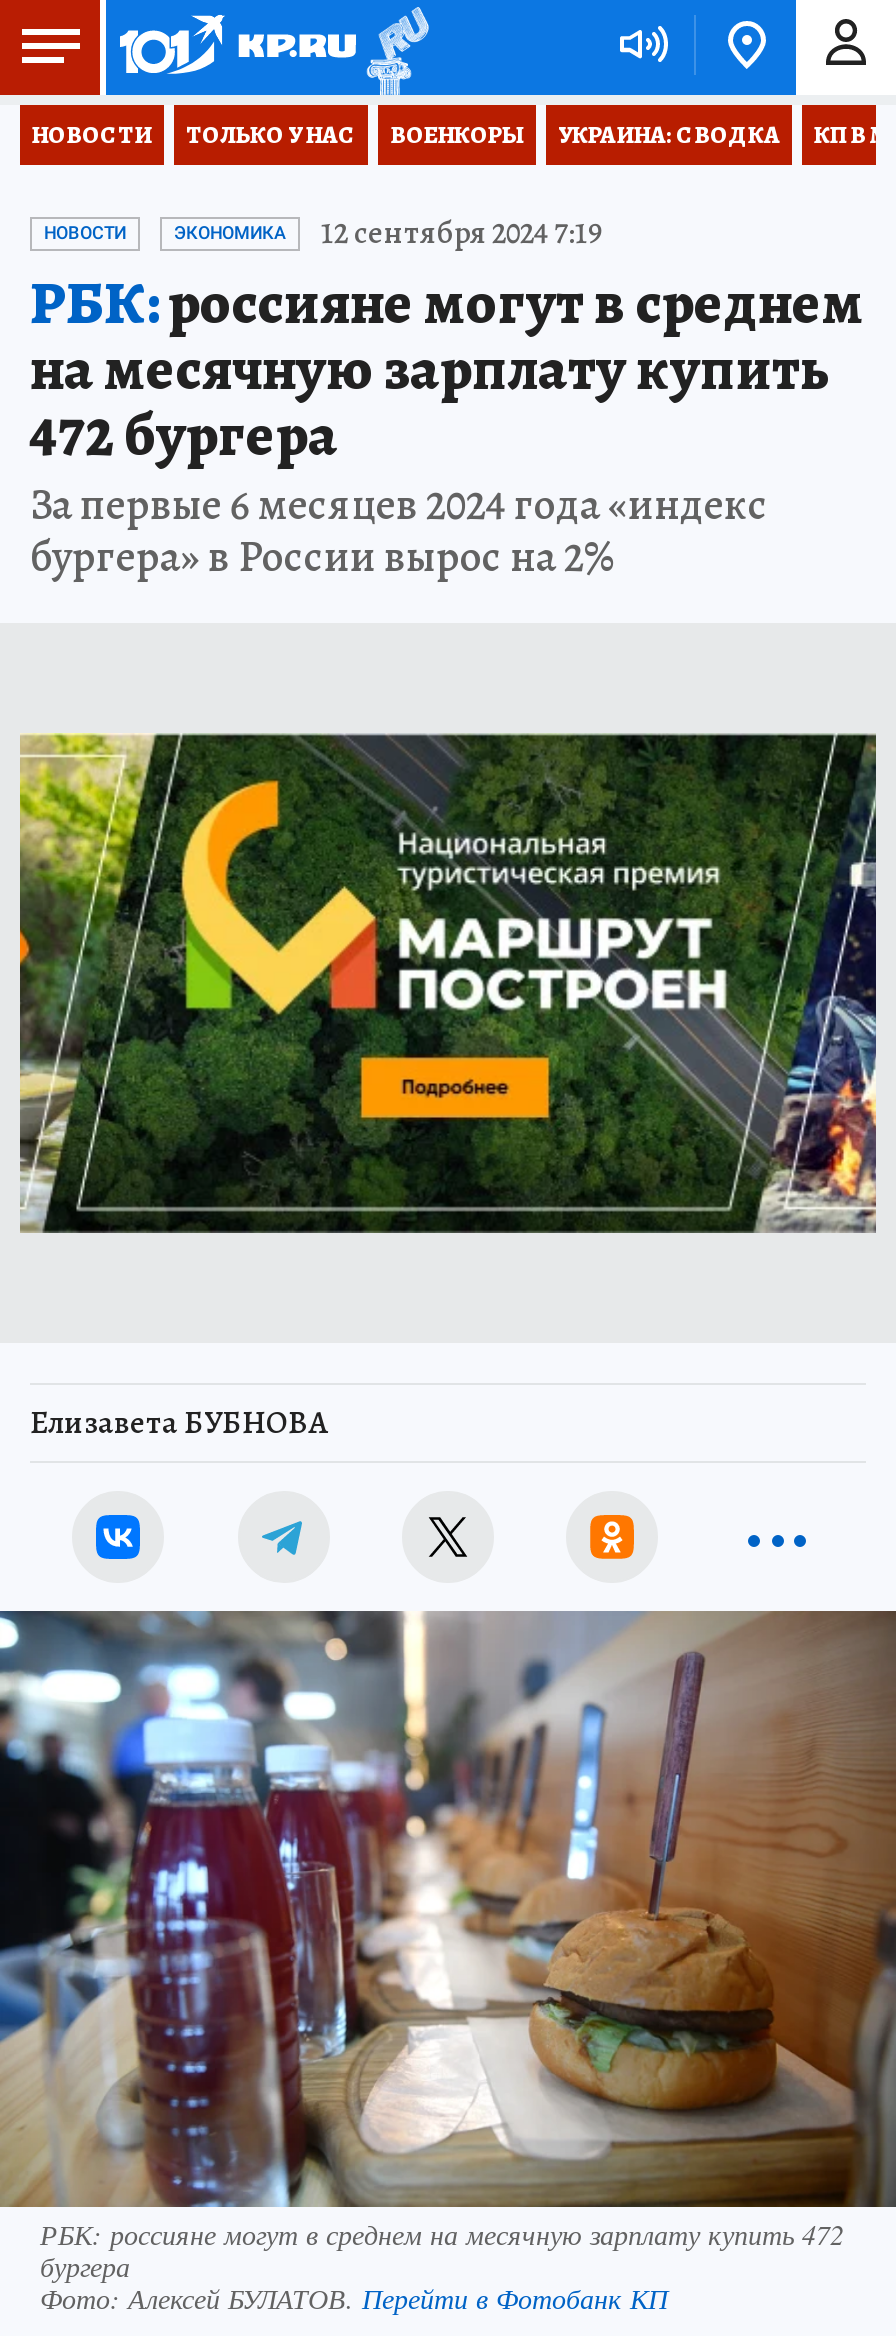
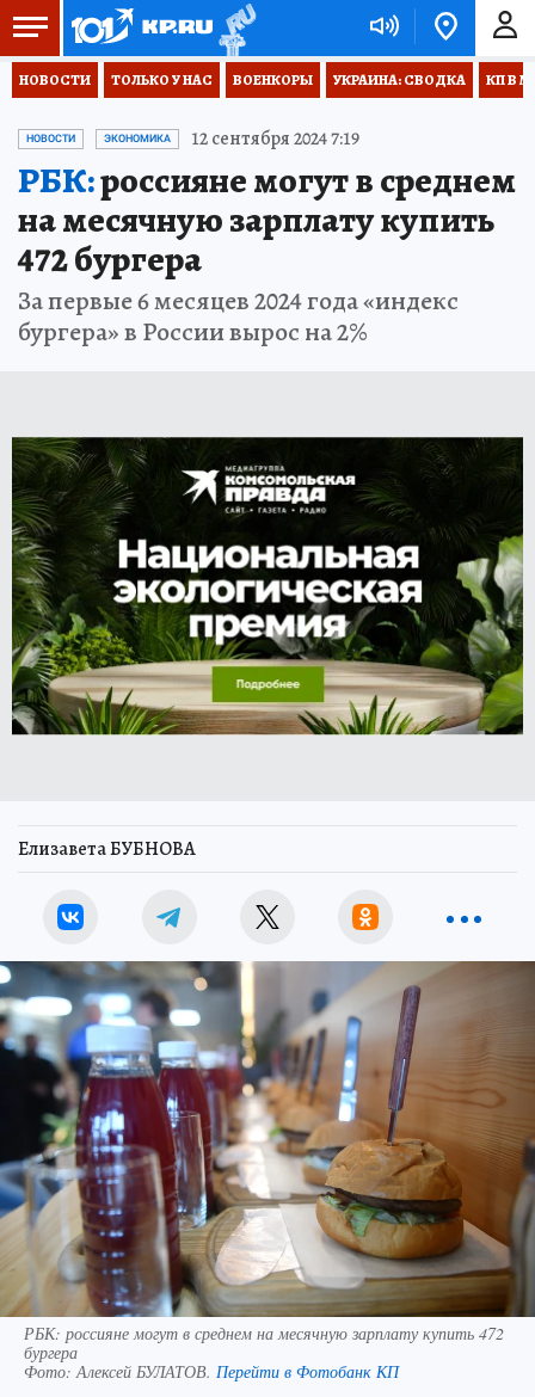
[18,733,878,1235] [image] -> [11,436,524,736] [image]

